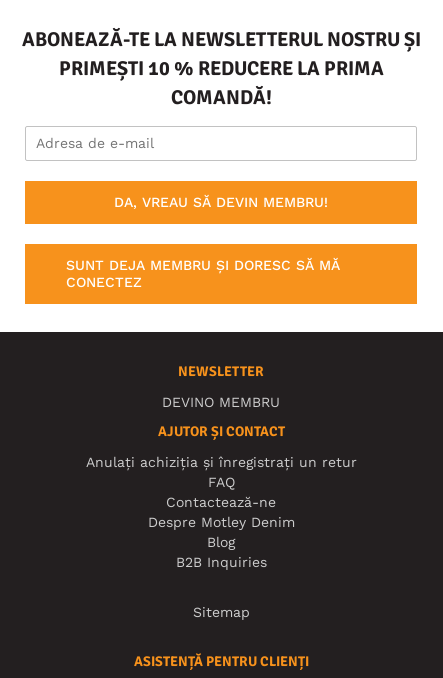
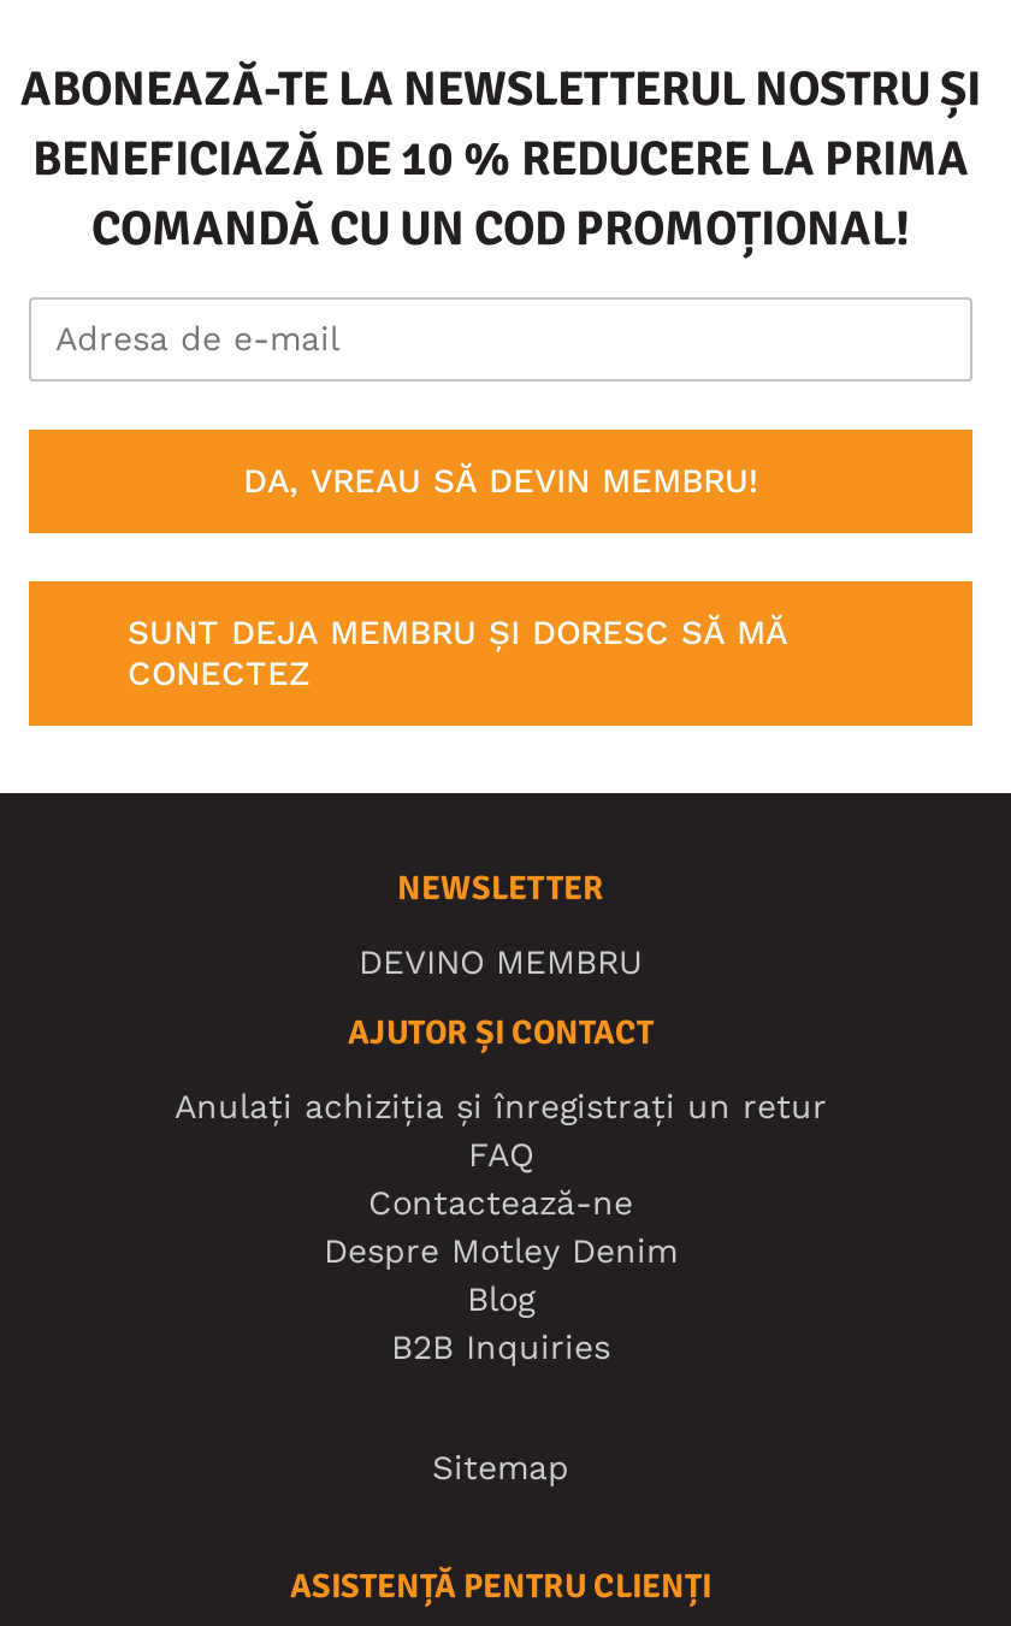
[58,56,383,110] PRIMEȘTI 10 % REDUCERE LA PRIMA | COMANDĂ! -> [32,129,969,259] BENEFICIAZĂ DE 10 % REDUCERE LA PRIMA | COMANDĂ CU UN COD PROMOȚIONAL!

